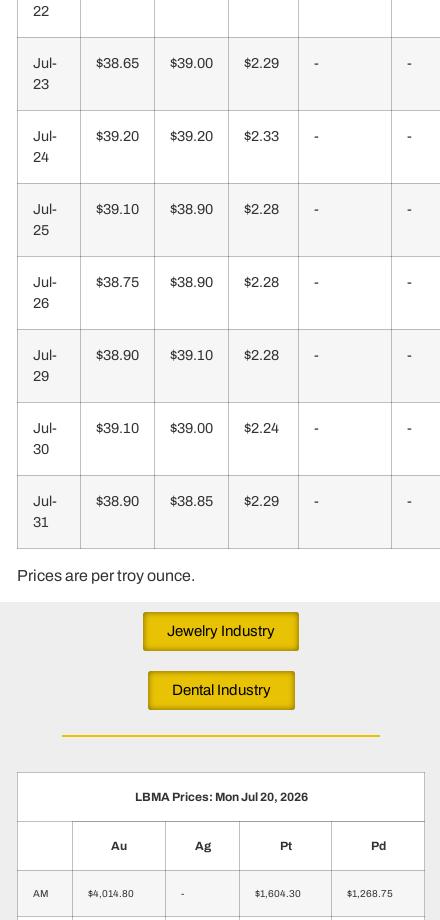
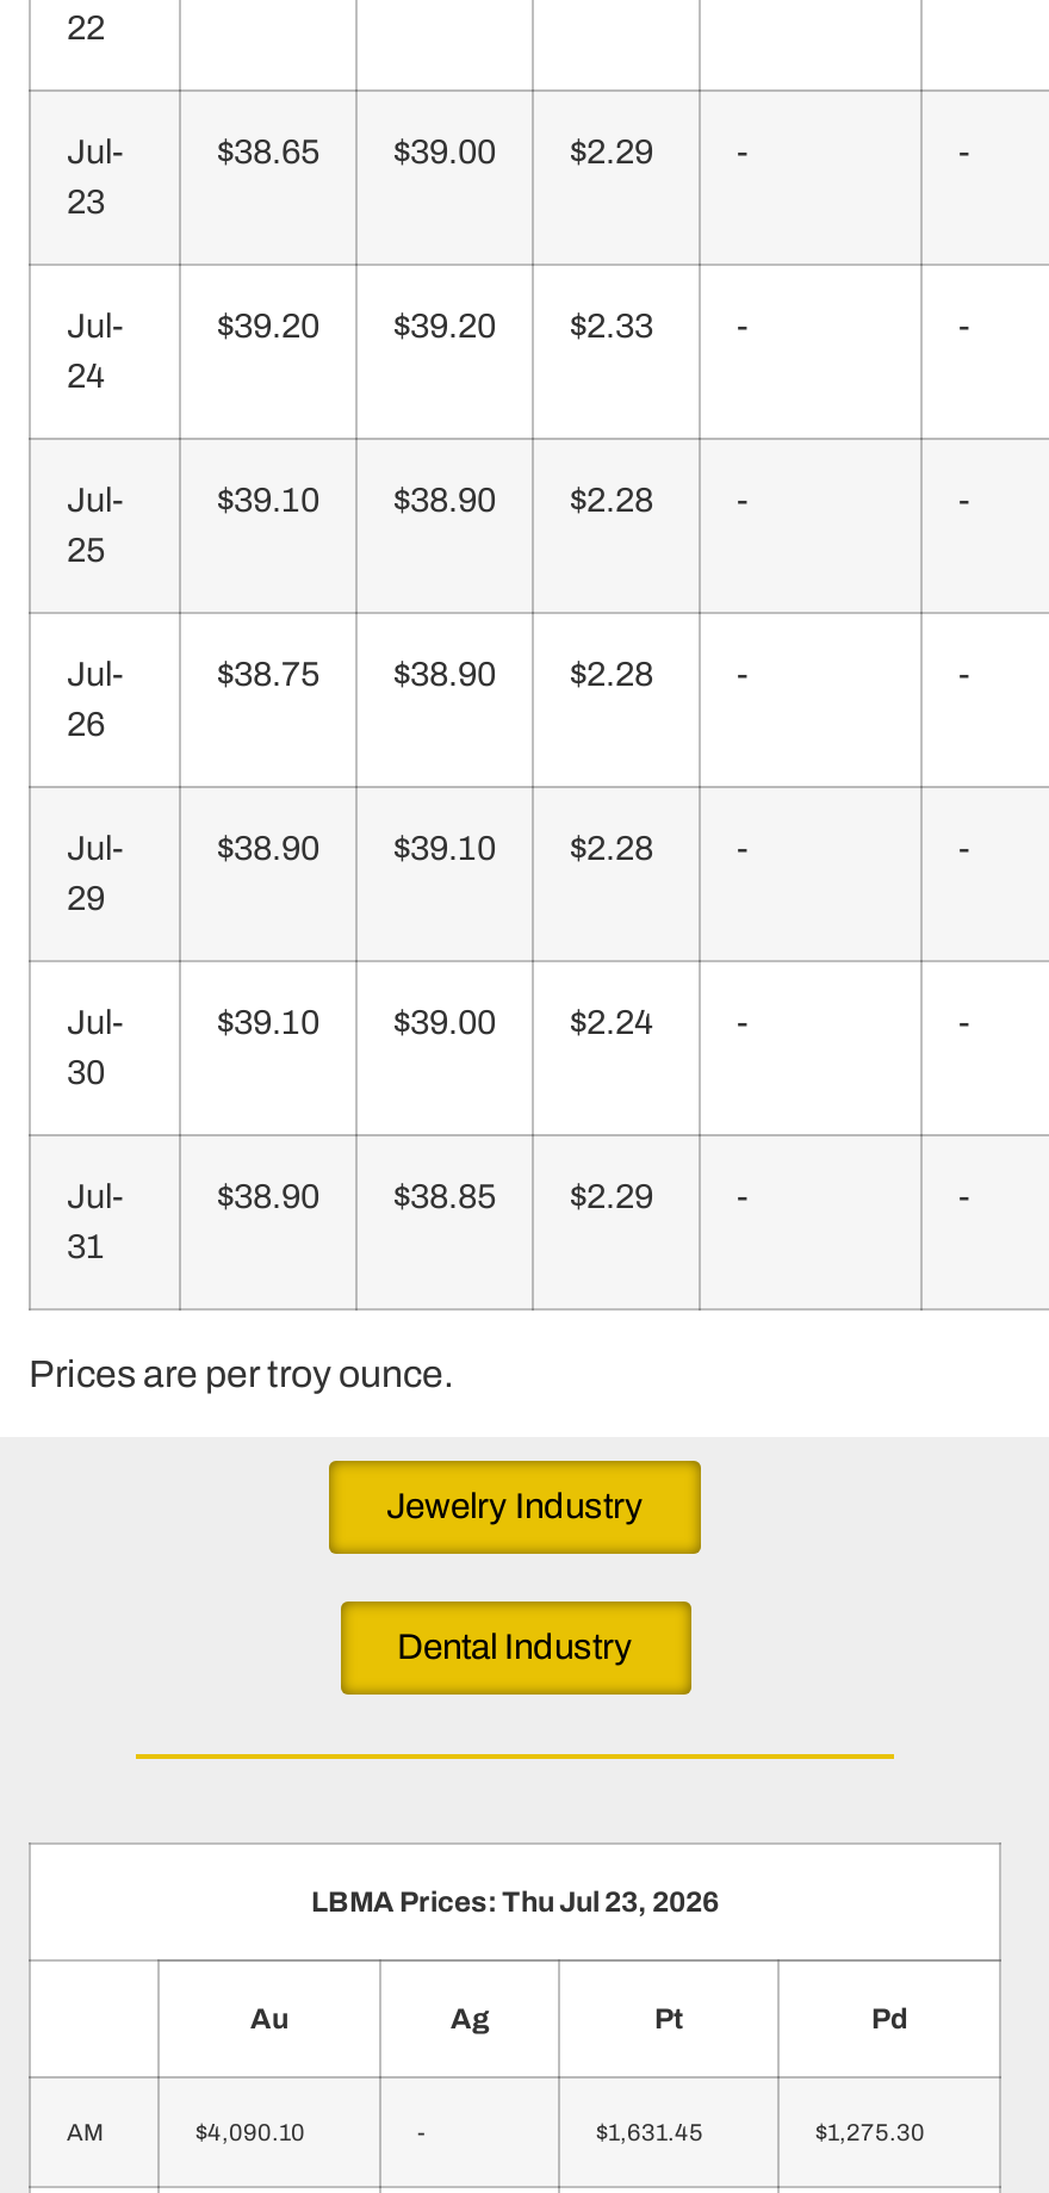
[134,790,307,804] LBMA Prices: Mon Jul 20, 2026 -> [311,1885,719,1918] LBMA Prices: Thu Jul 23, 2026
[88,888,134,899] $4,014.80 -> [195,2119,305,2145] $4,090.10
[255,888,301,899] $1,604.30 -> [596,2119,703,2145] $1,631.45
[347,888,393,899] $1,268.75 -> [815,2119,925,2145] $1,275.30

